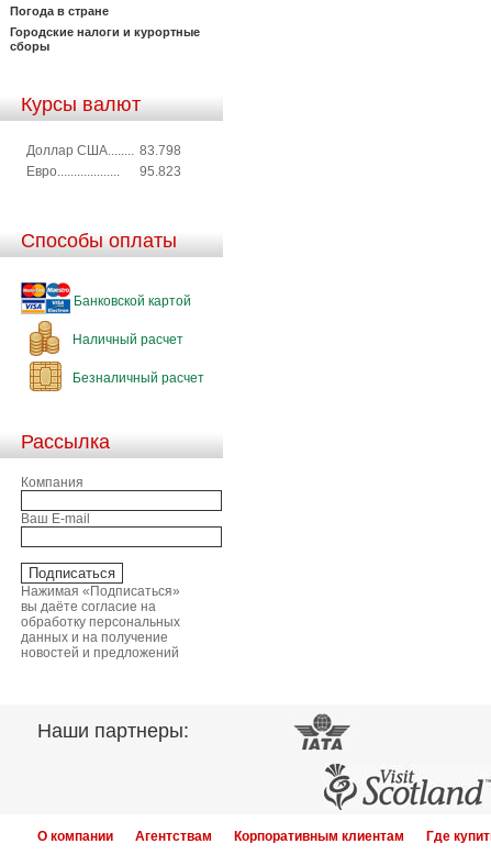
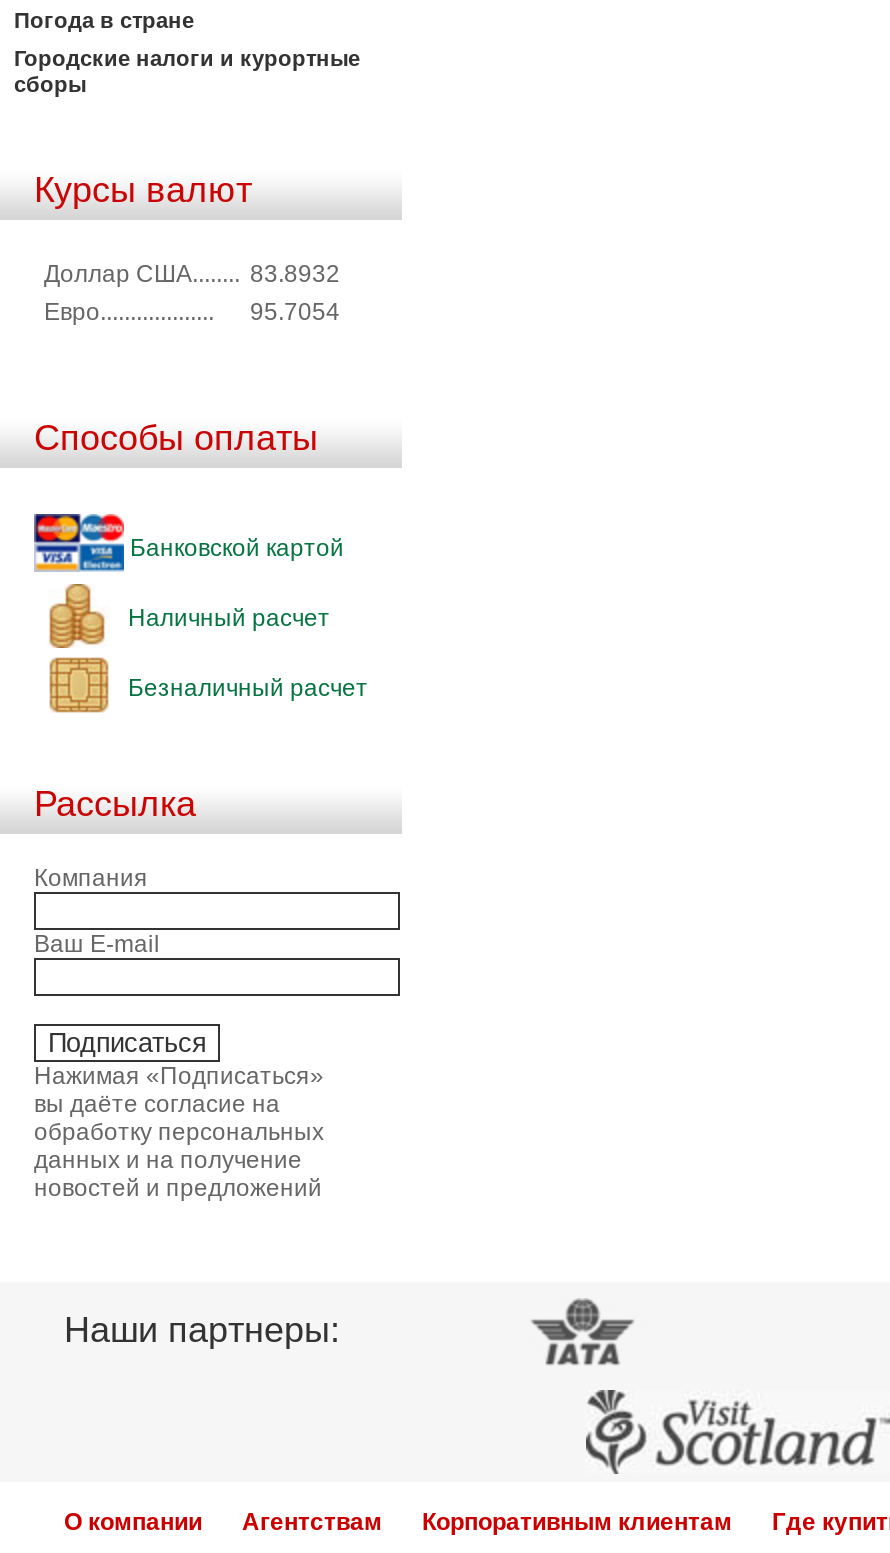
[26,143,181,158] Доллар США........ 83.798 -> [44,260,340,288] Доллар США........ 83.8932
[26,164,181,179] Евро................... 95.823 -> [44,298,340,326] Евро................... 95.7054

